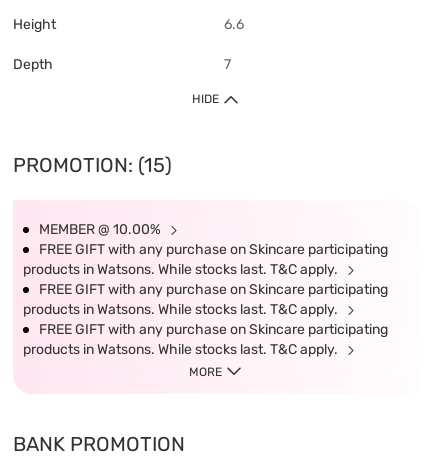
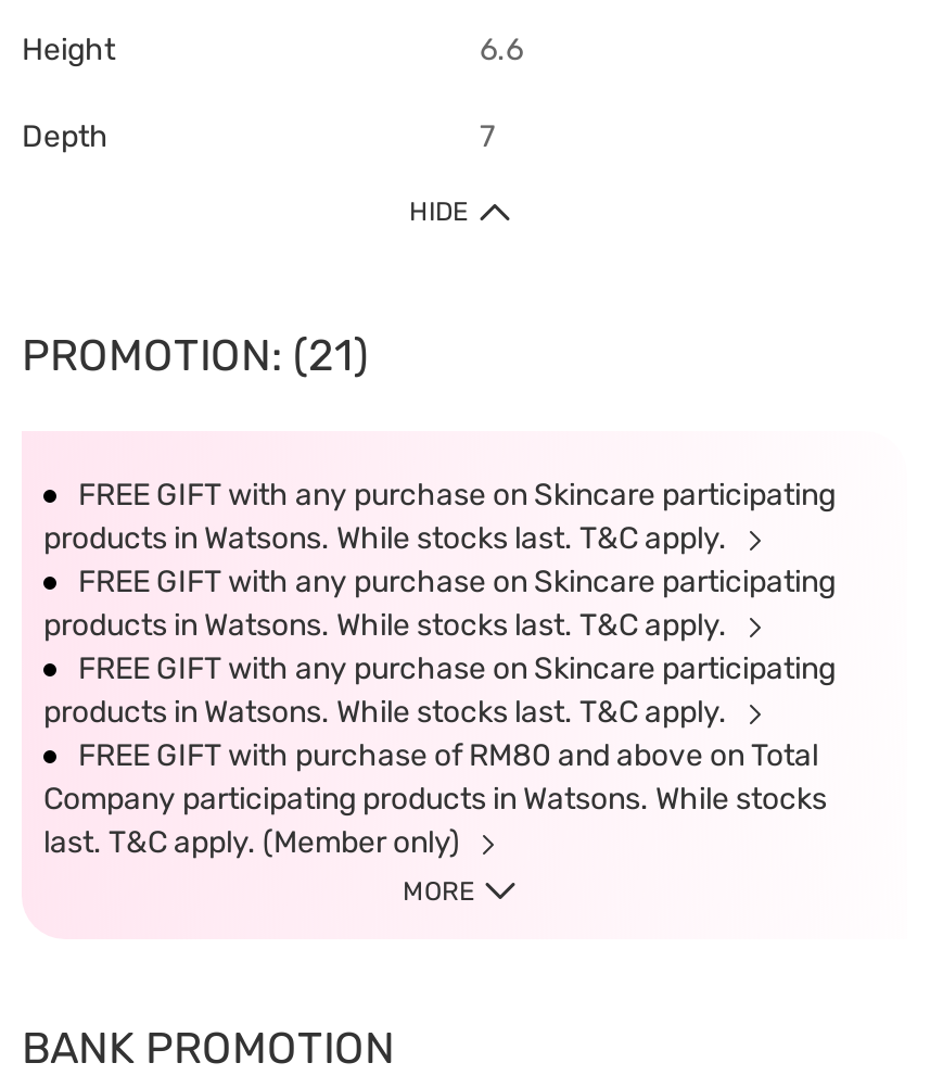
[13,153,172,238] PROMOTION: (15) | MEMBER @ 10.00% -> [22,329,369,381] PROMOTION: (21)
moved [23,241,388,358] -> [43,477,836,731]: FREE GIFT with any purchase on Skincare participating | products in Watsons. While stocks last. T&C apply. | FREE GIFT with any purchase on Skincare participating | products in Watsons. While stocks last. T&C apply. | FREE GIFT with any purchase on Skincare participating | products in Watsons. While stocks last. T&C apply.
none -> [43,737,827,861] FREE GIFT with purchase of RM80 and above on Total | Company participating products in Watsons. While stocks | last. T&C apply. (Member only)

